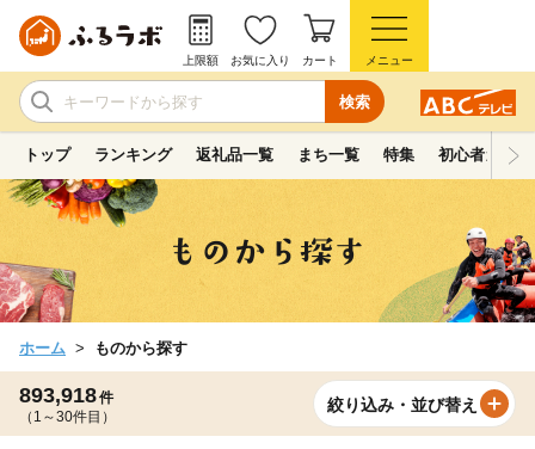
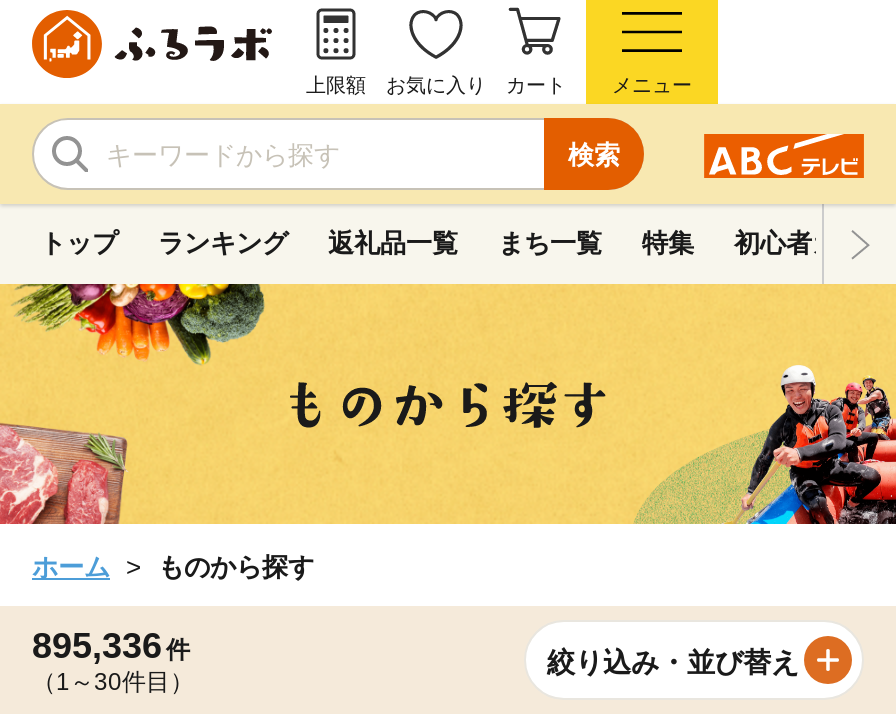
[19,383,113,407] 893,918 件 -> [32,626,190,666] 895,336 件

